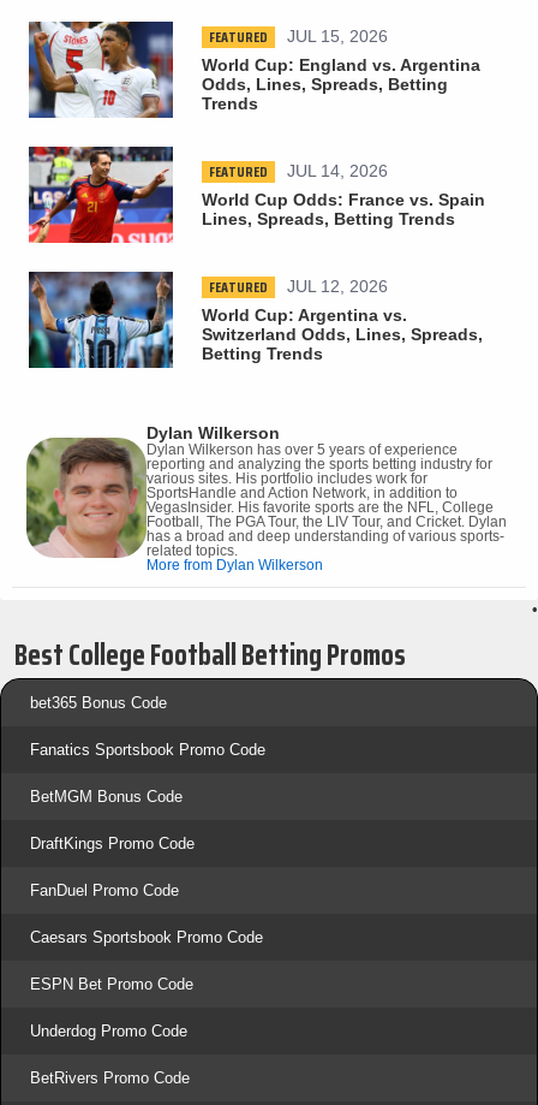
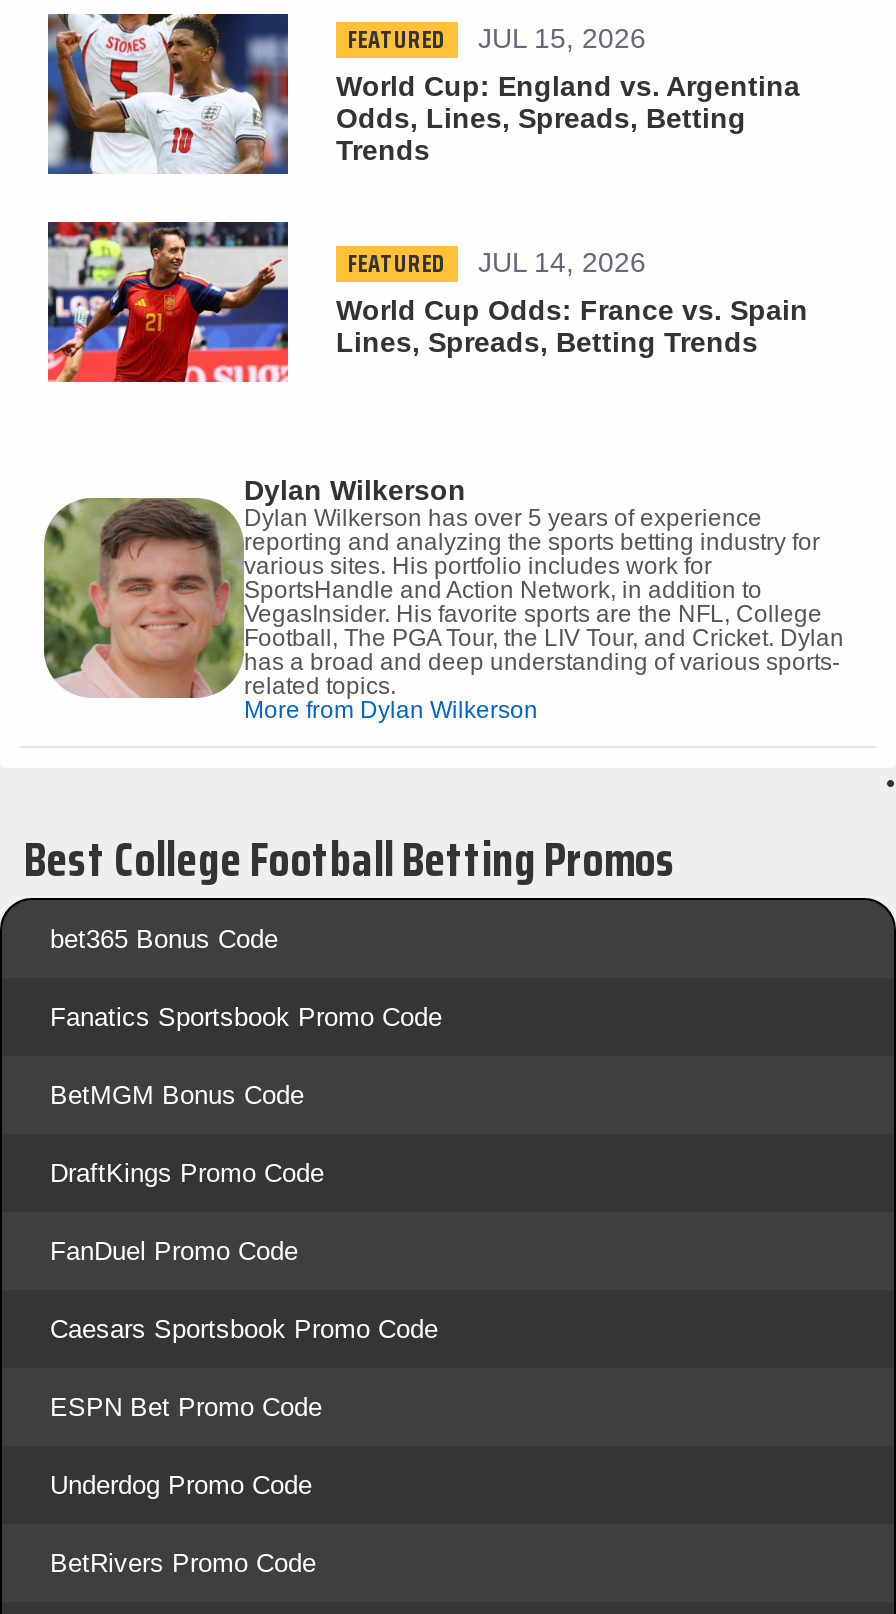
[28,271,483,369] [image] | FEATURED | JUL 12, 2026 | World Cup: Argentina vs. | Switzerland Odds, Lines, Spreads, | Betting Trends -> none

